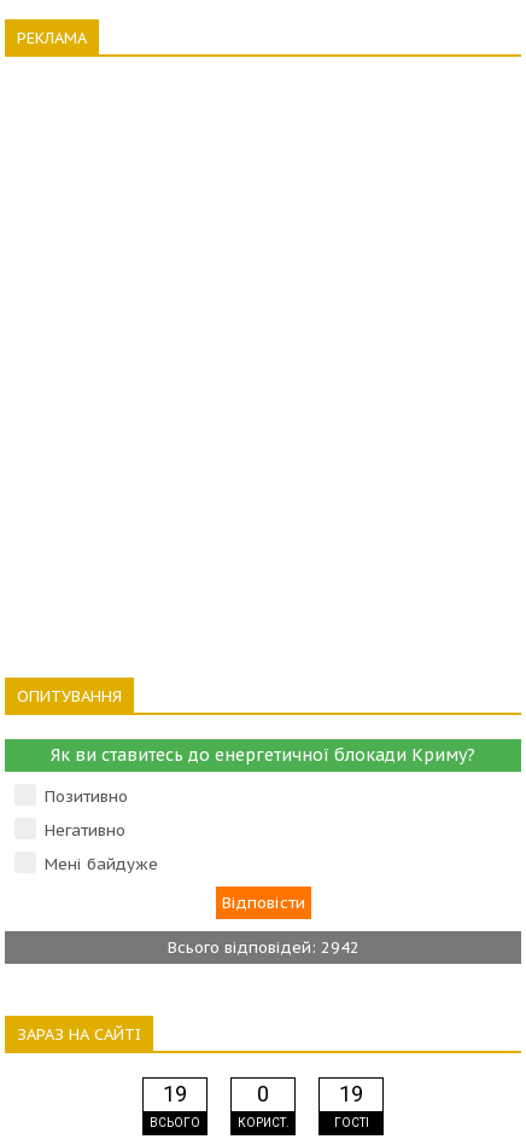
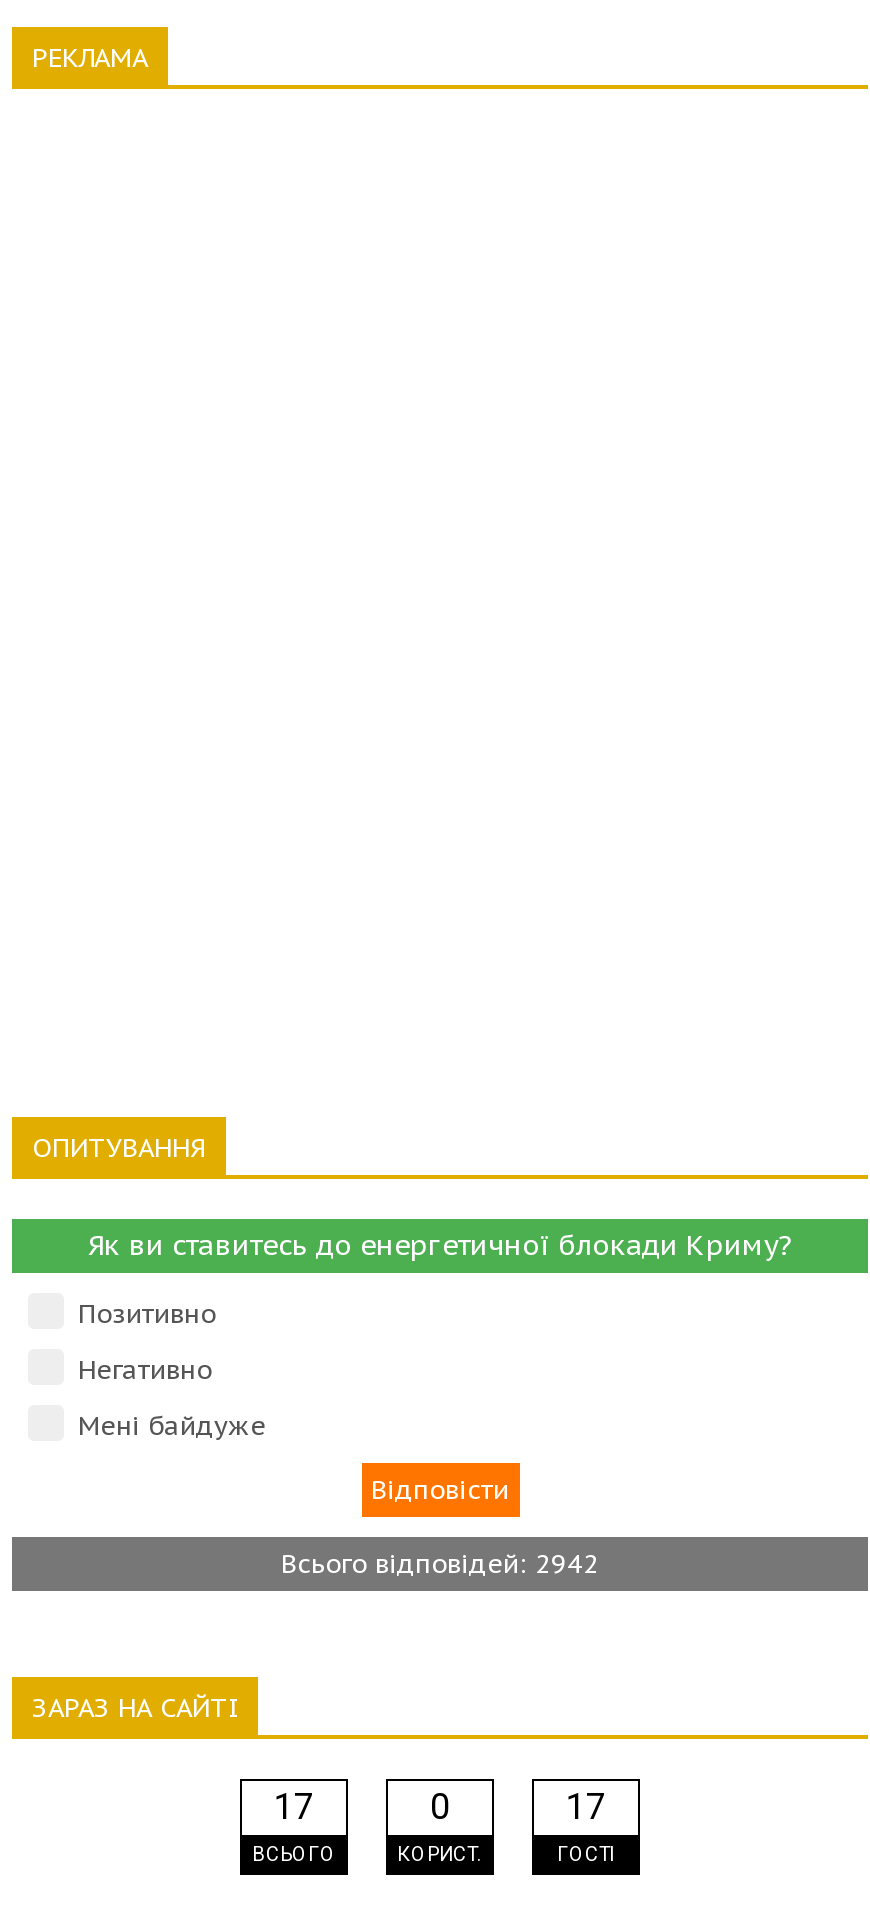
[163,1081,187,1106] 19 -> [274,1784,314,1826] 17
[339,1081,363,1106] 19 -> [566,1784,606,1826] 17

